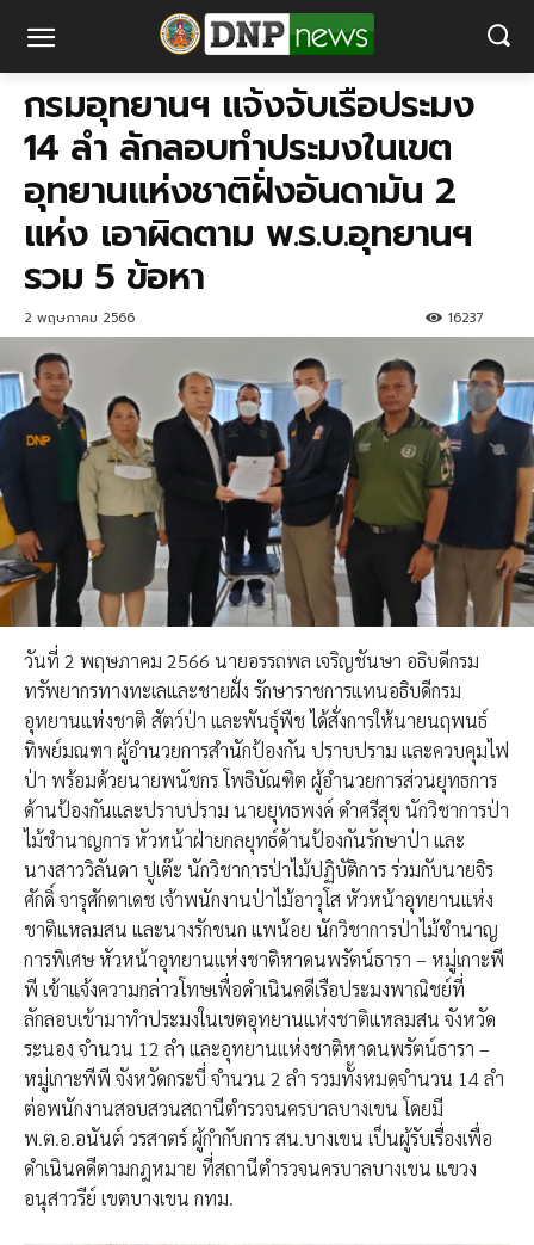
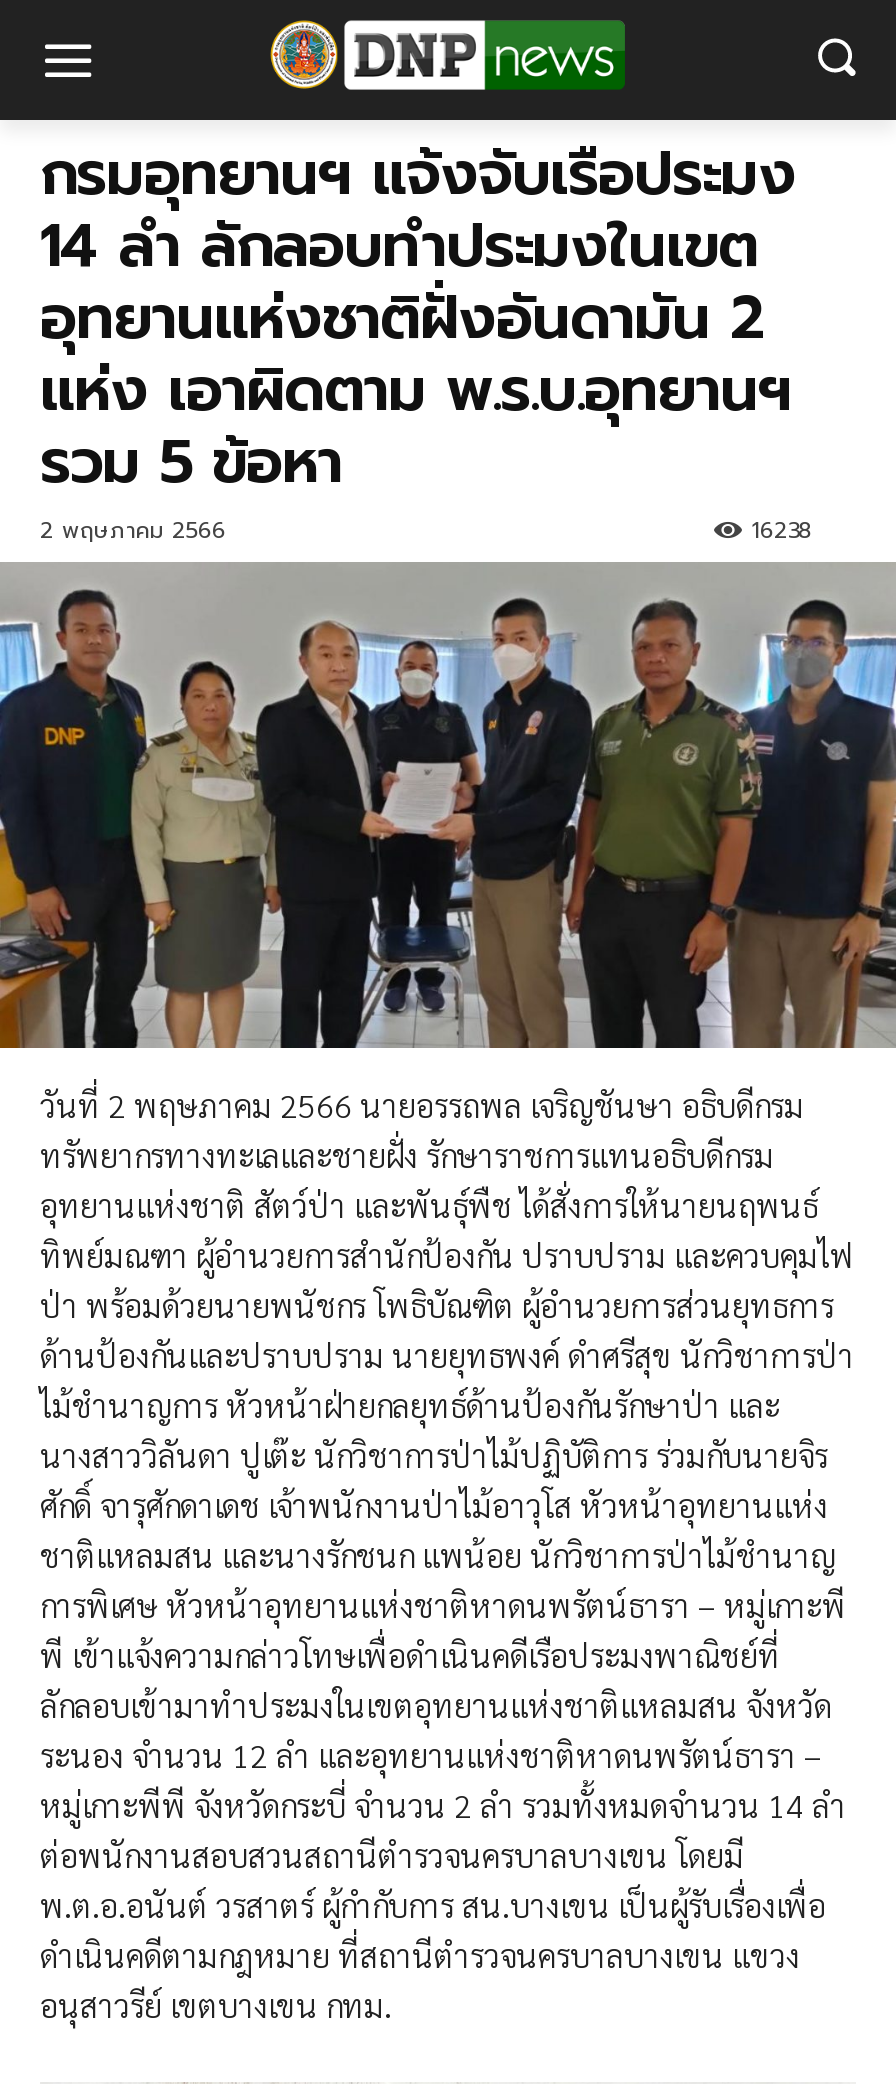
[448,308,484,328] 16237 -> [752,514,812,548] 16238

